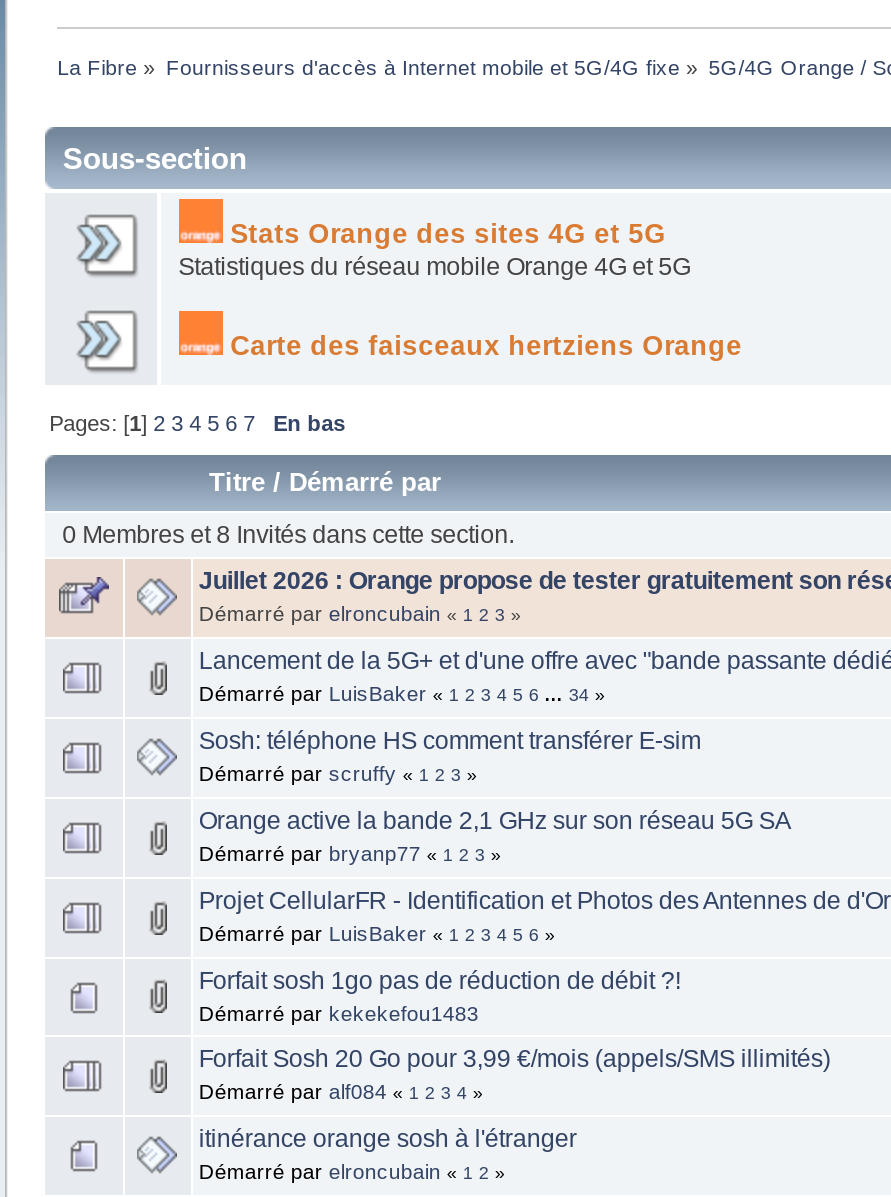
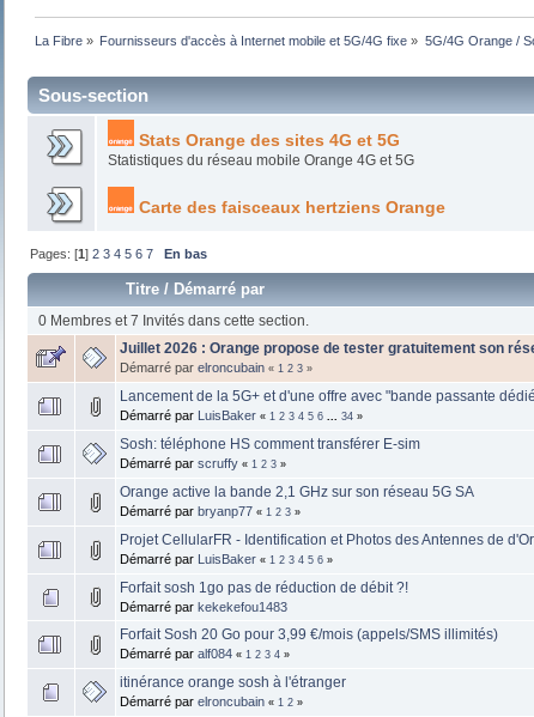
[62,521,514,549] 0 Membres et 8 Invités dans cette section. -> [38,312,308,329] 0 Membres et 7 Invités dans cette section.

